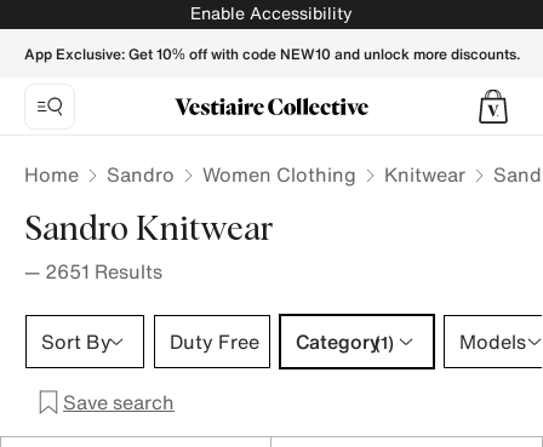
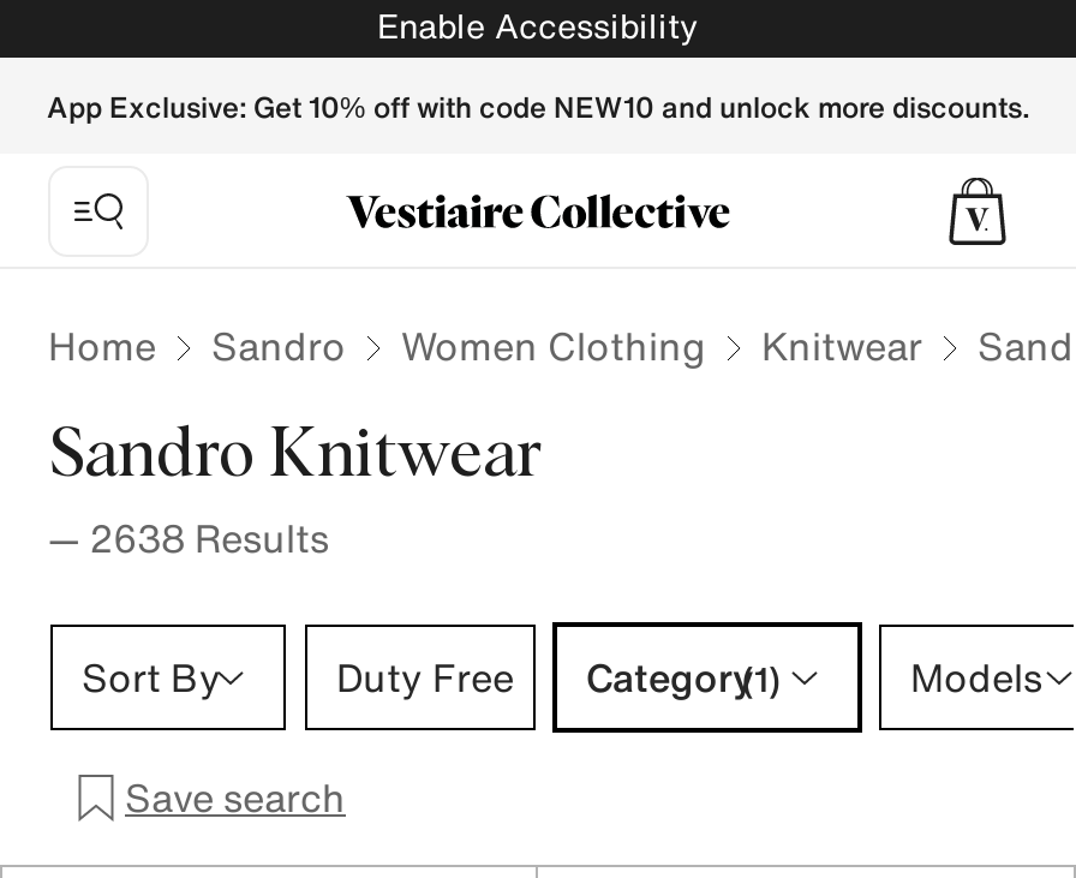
[24,257,162,286] — 2651 Results -> [48,509,329,567] — 2638 Results

